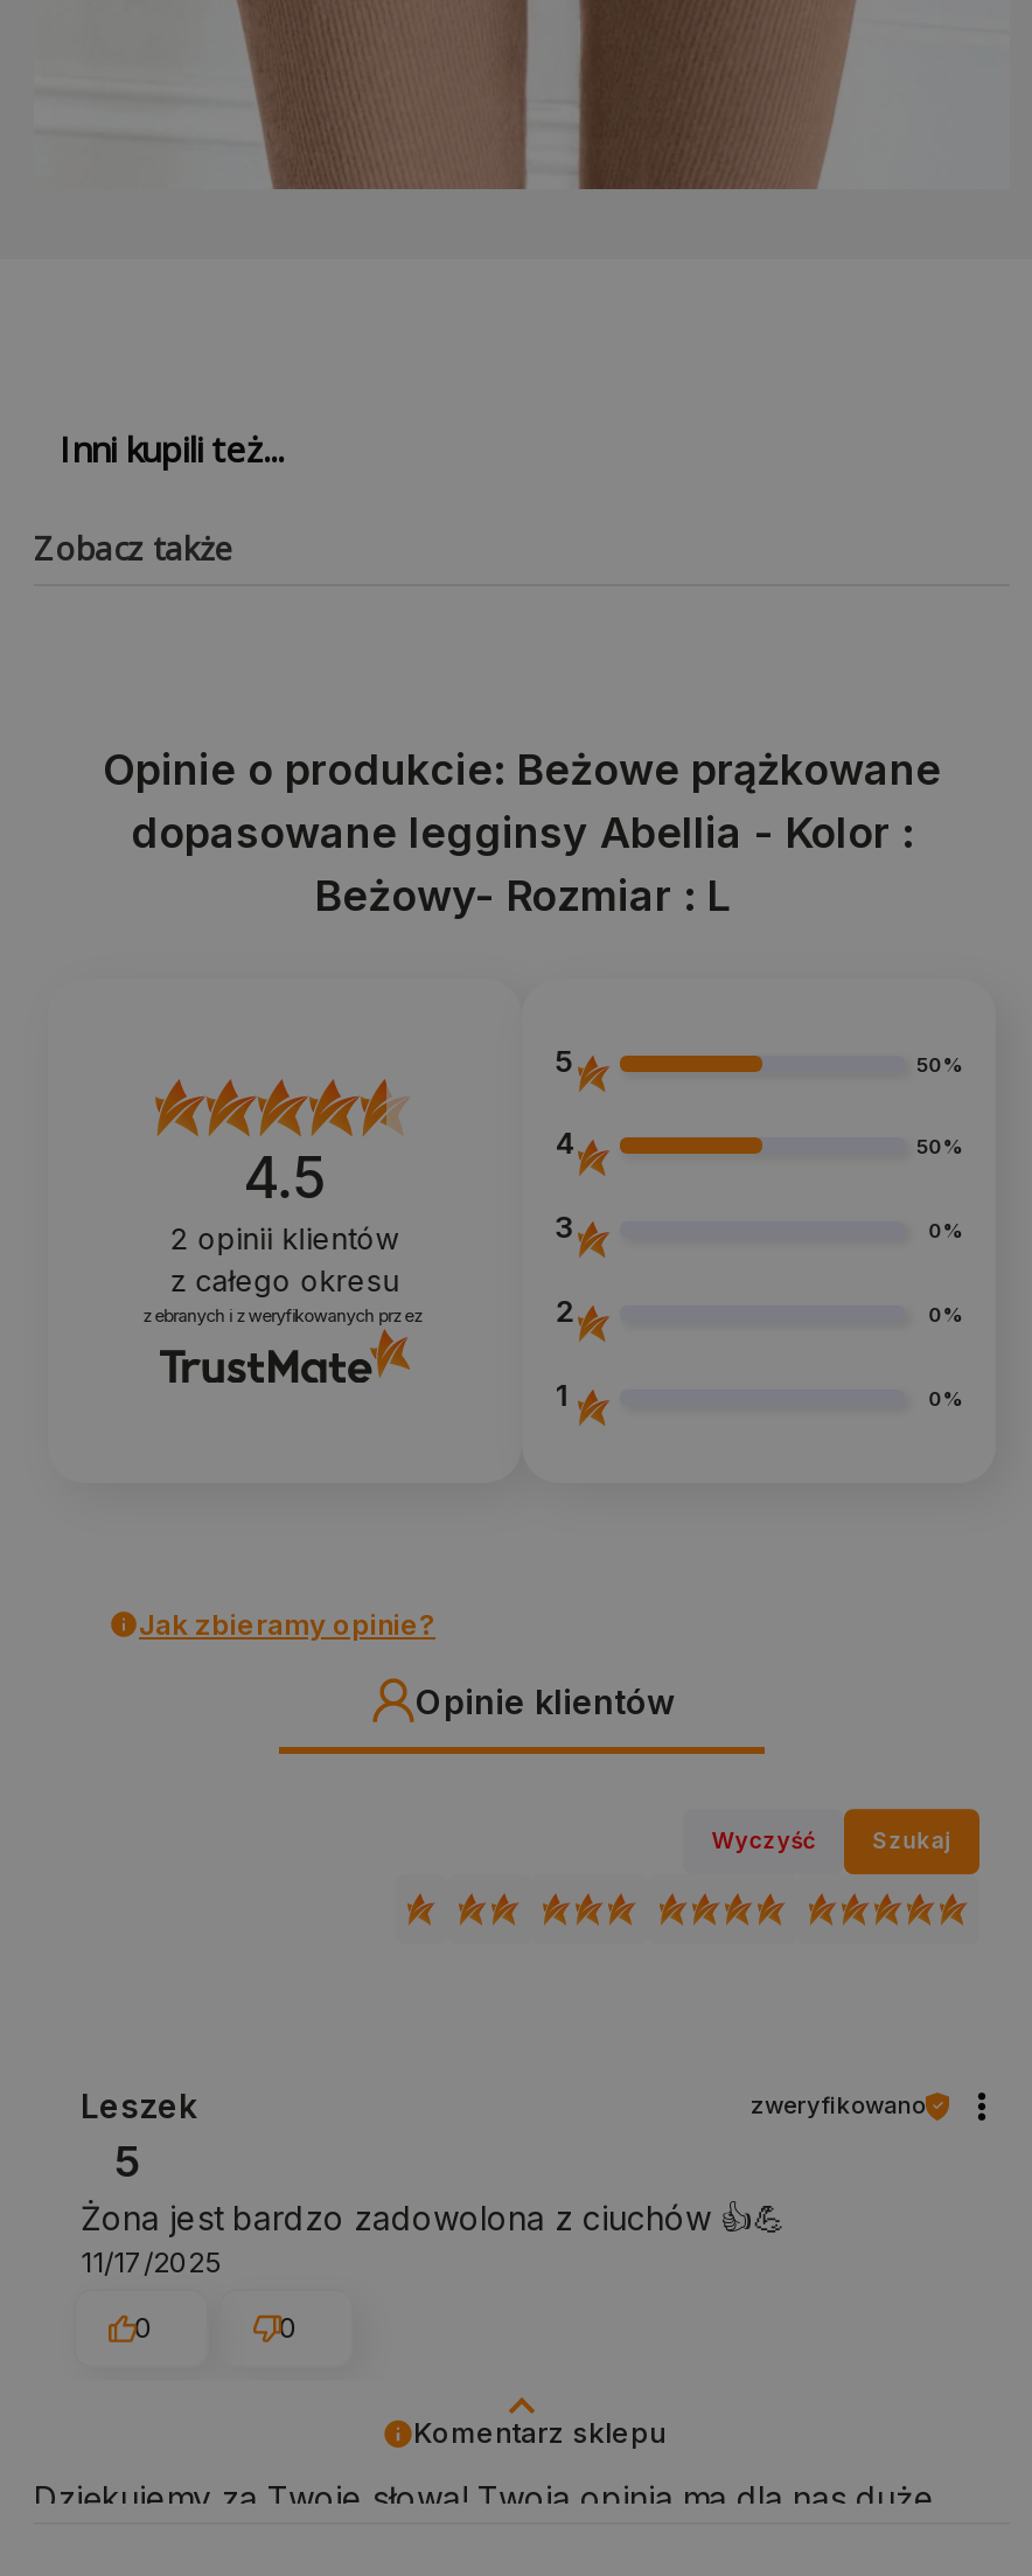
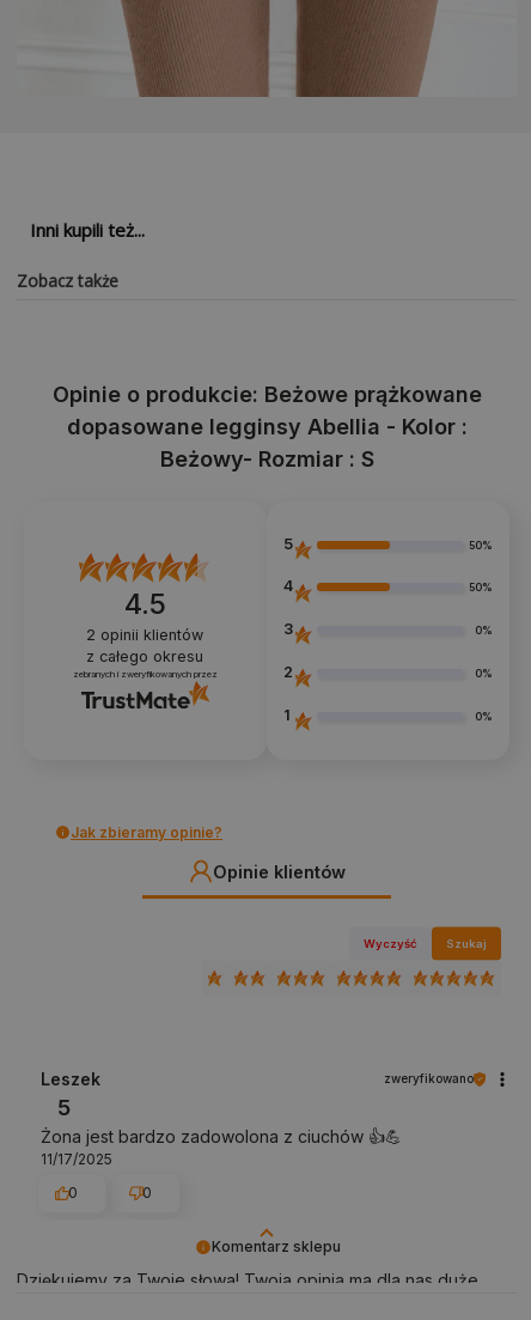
[314,872,730,921] Beżowy- Rozmiar : L -> [160,447,374,472] Beżowy- Rozmiar : S

